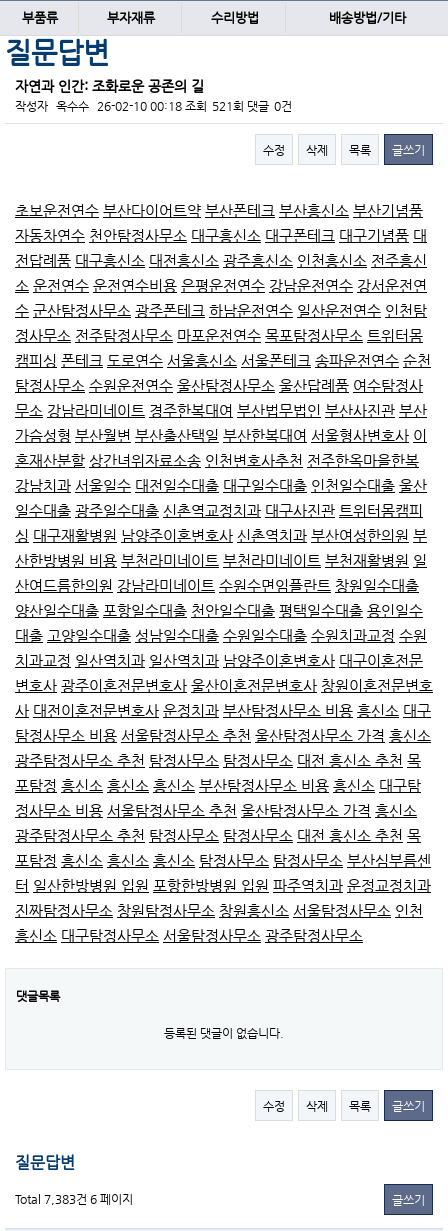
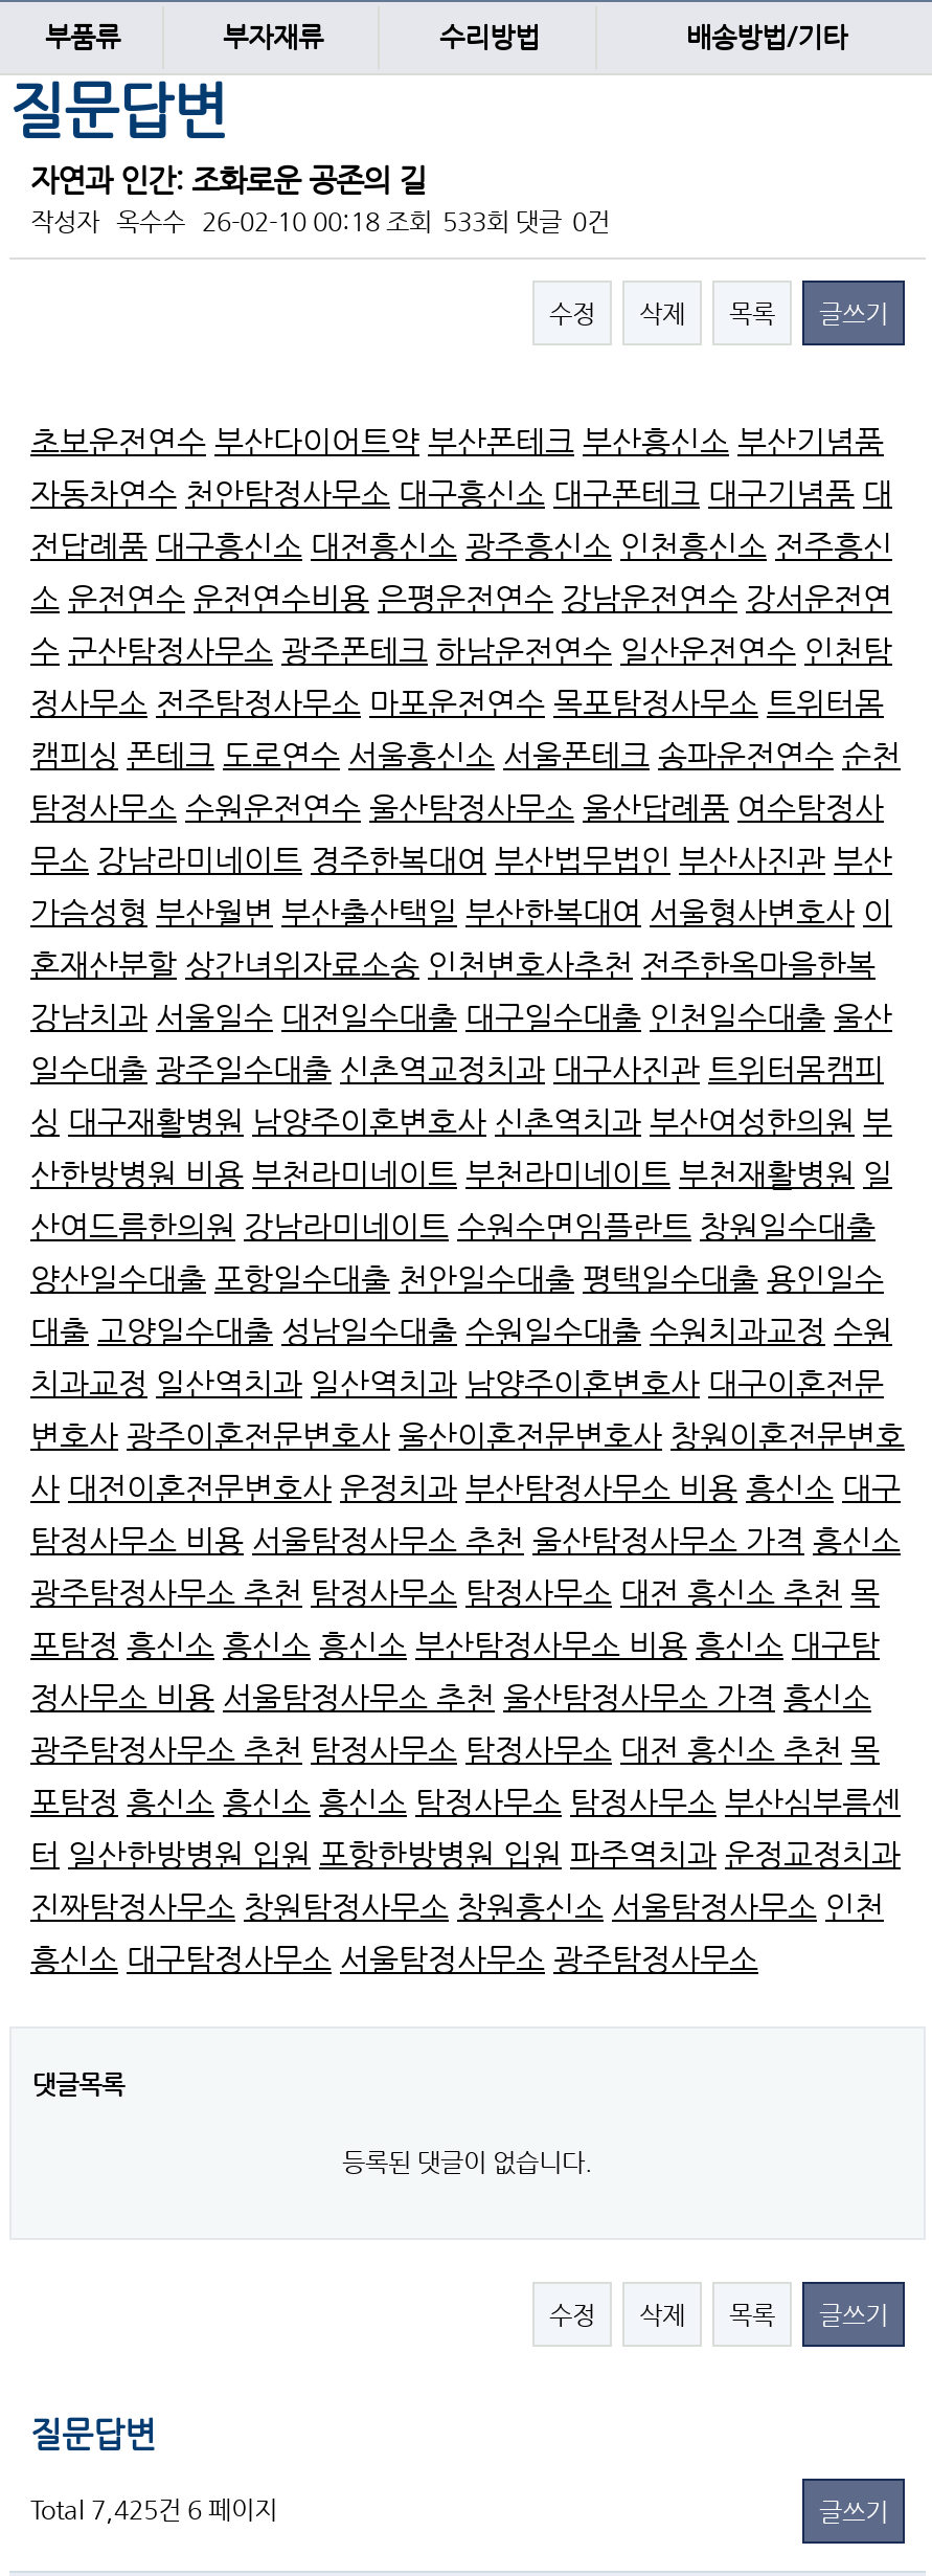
[15,99,292,113] 작성자 옥수수 26-02-10 00:18 조회 521회 댓글 0건 -> [30,208,610,237] 작성자 옥수수 26-02-10 00:18 조회 533회 댓글 0건
[15,1192,133,1206] Total 7,383건 6 페이지 -> [30,2496,277,2525] Total 7,425건 6 페이지

